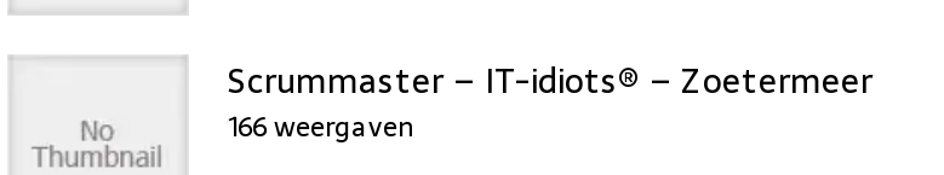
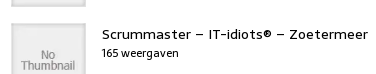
[228,105,414,148] 166 weergaven -> [102,44,179,62] 165 weergaven

